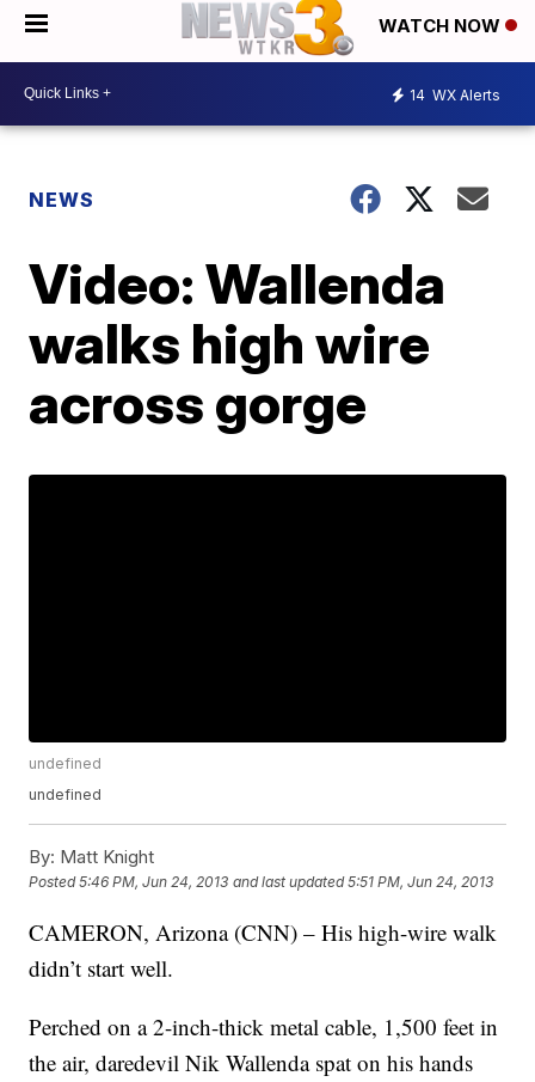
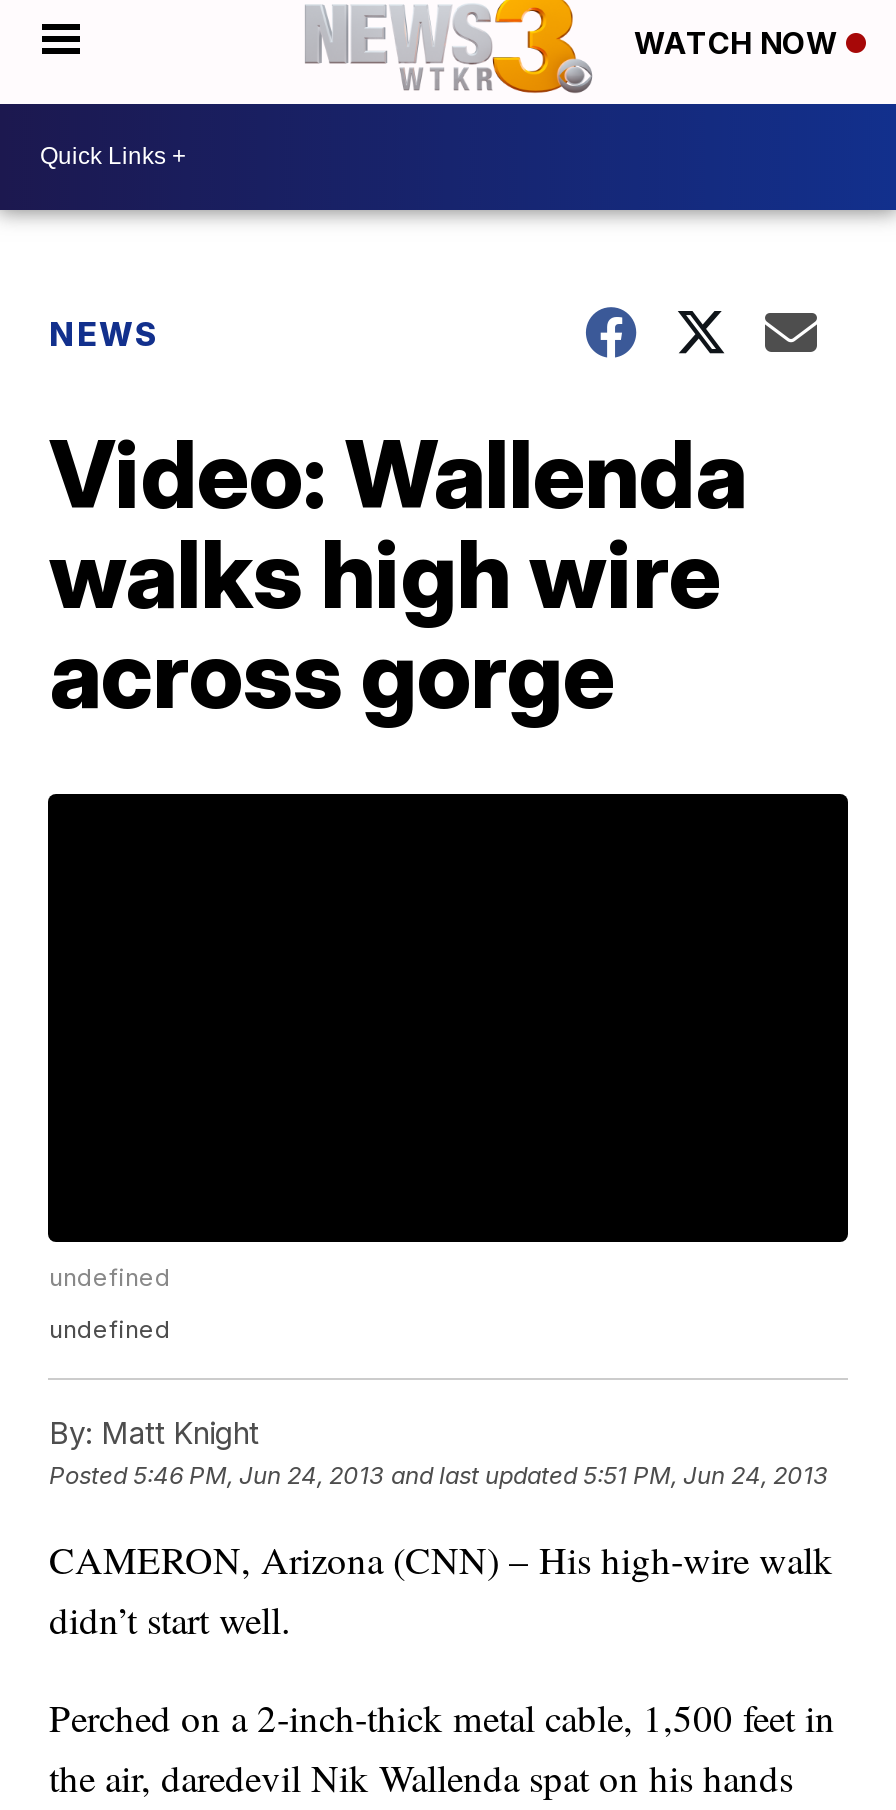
[410,86,500,104] 14 WX Alerts -> none

